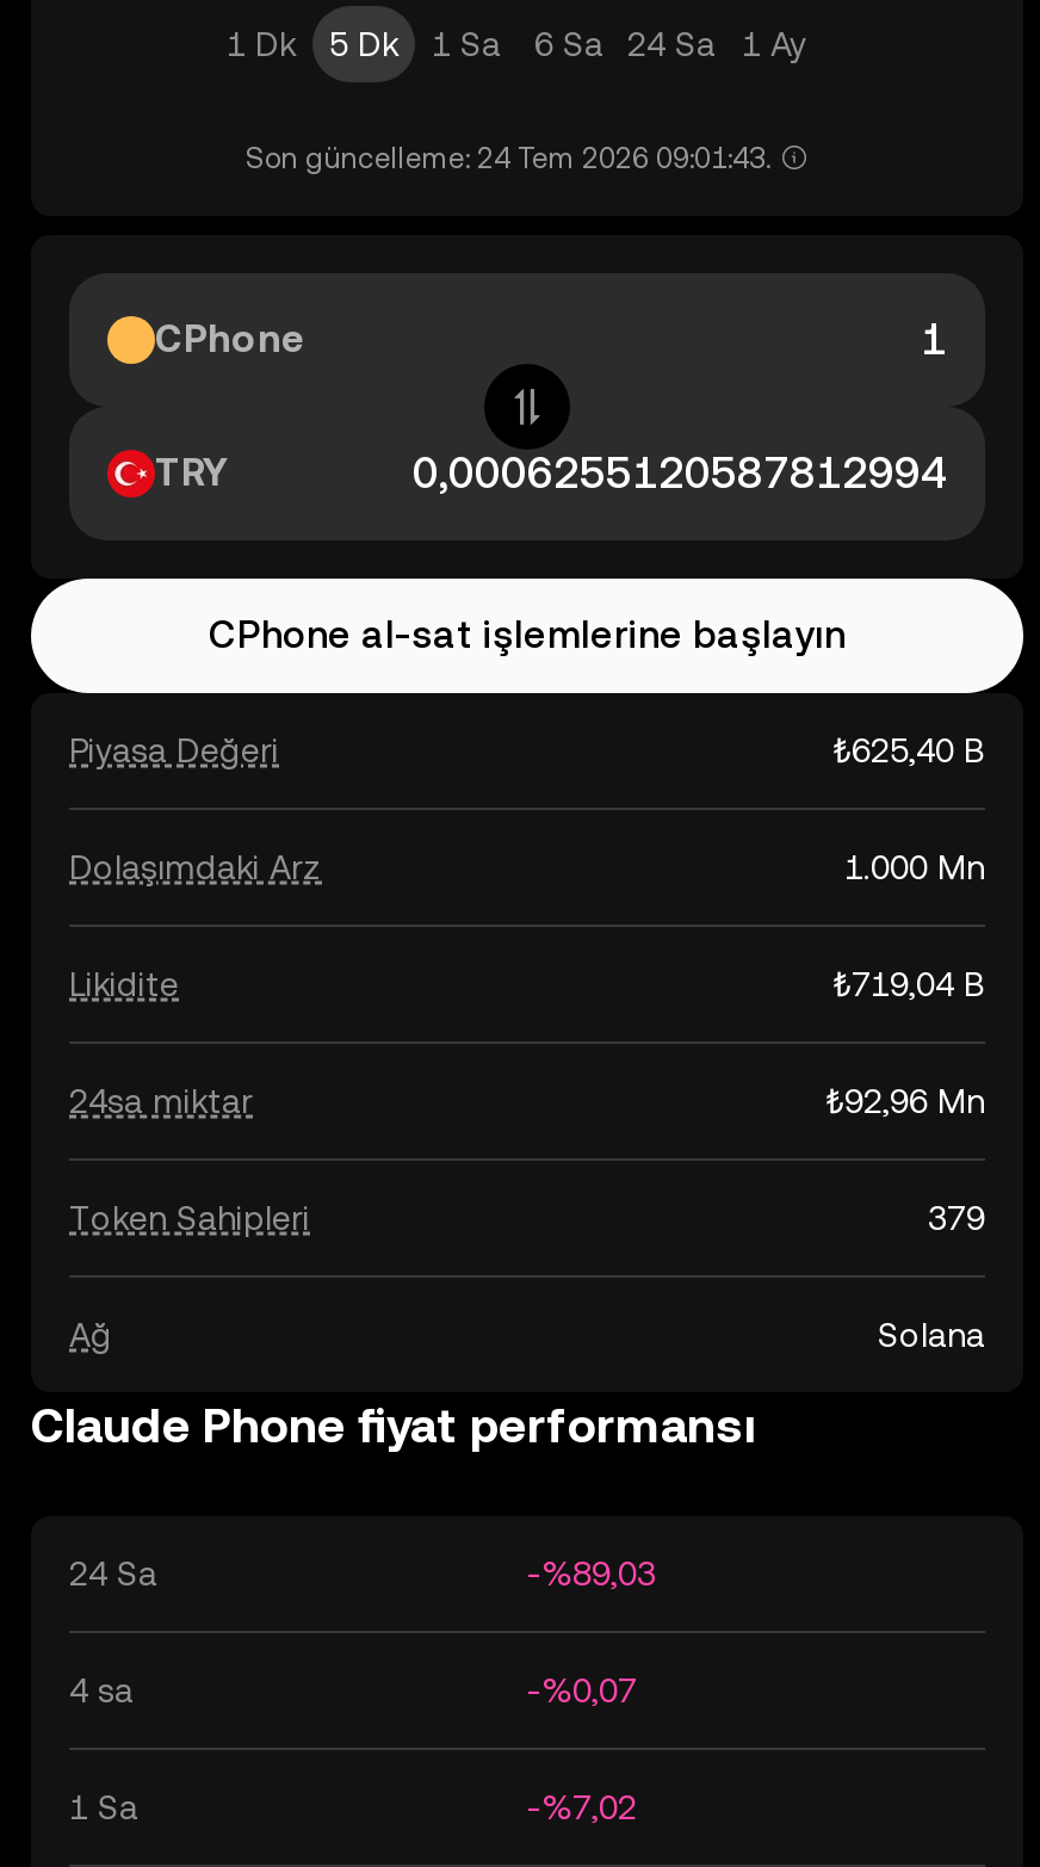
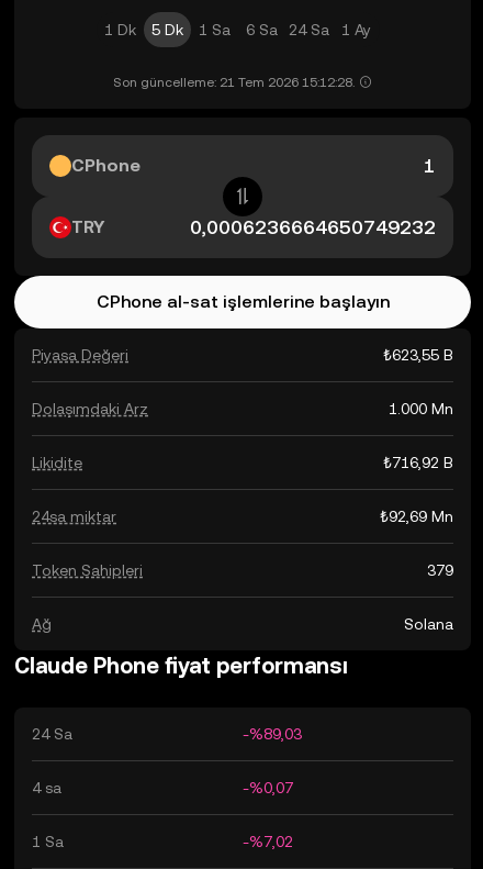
[246,142,770,175] Son güncelleme: 24 Tem 2026 09:01:43. -> [113,75,355,90] Son güncelleme: 21 Tem 2026 15:12:28.
[832,731,985,769] ₺625,40 B -> [383,346,453,364] ₺623,55 B
[832,965,985,1003] ₺719,04 B -> [383,454,453,471] ₺716,92 B
[825,1082,985,1120] ₺92,96 Mn -> [380,508,453,525] ₺92,69 Mn

